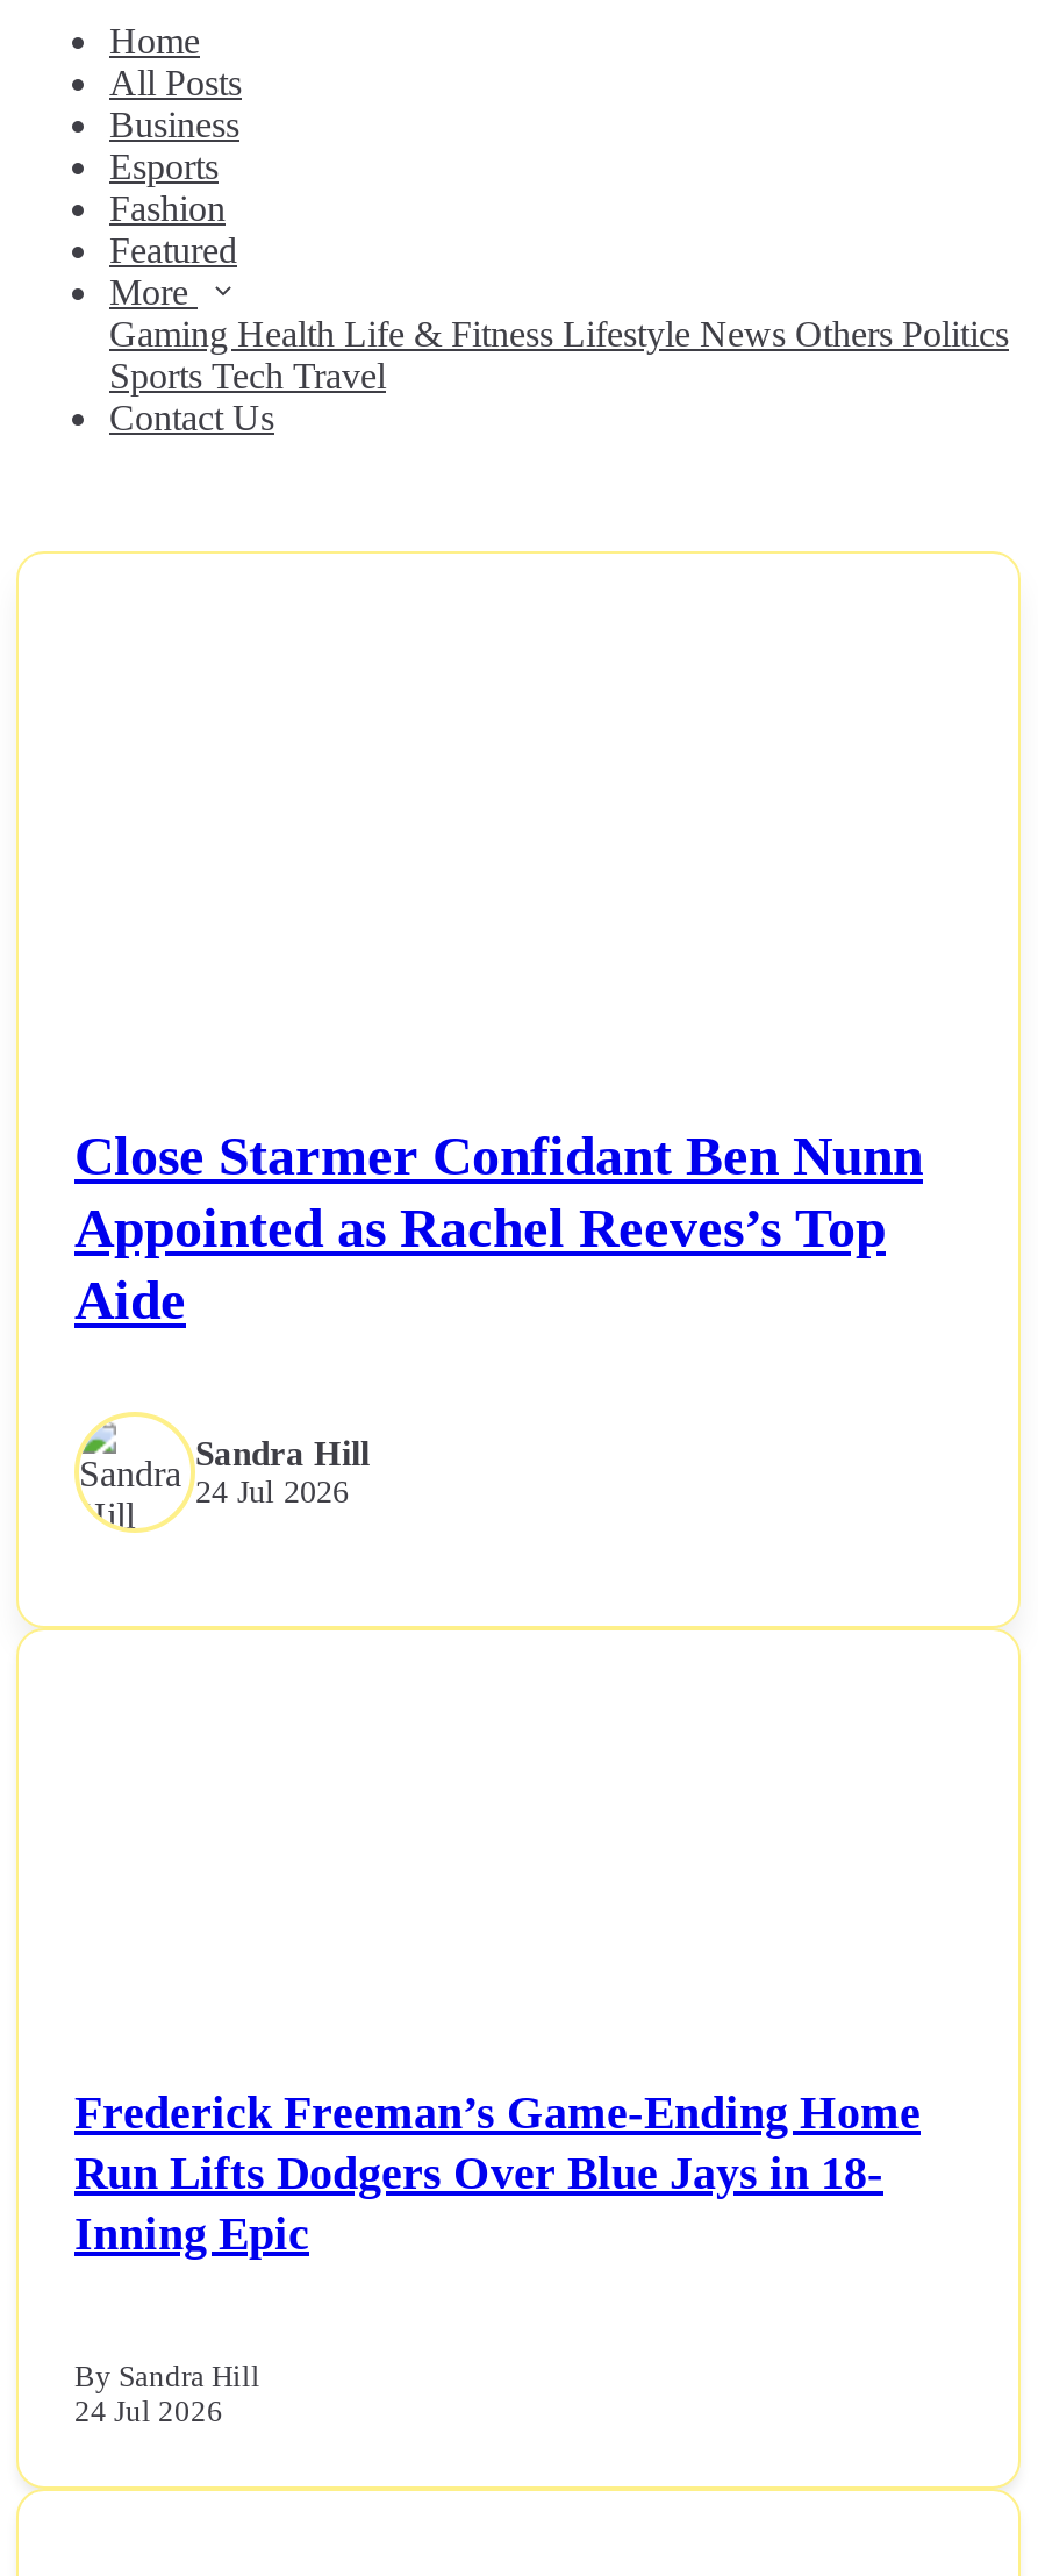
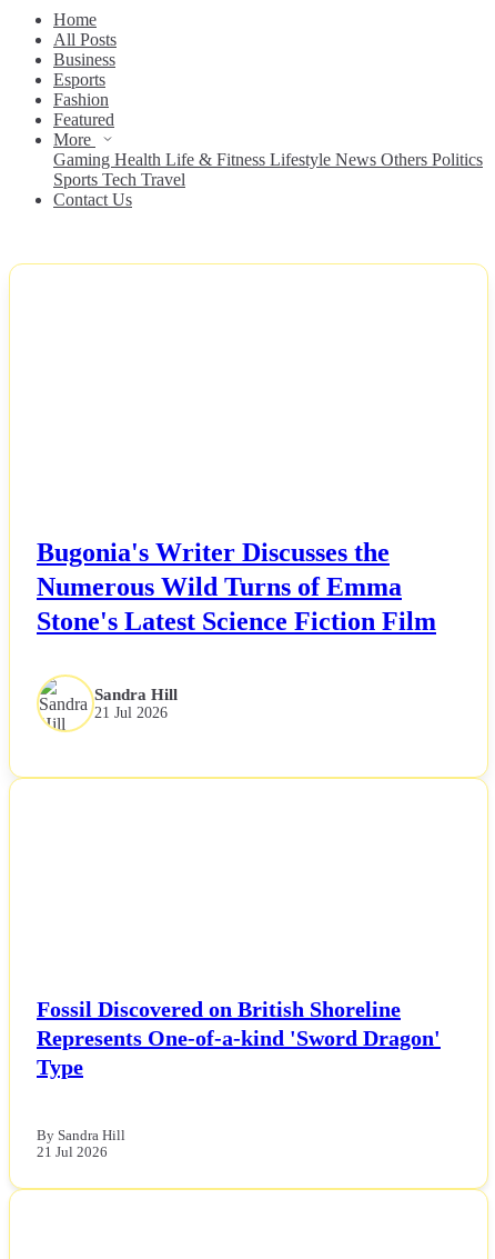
[74,1126,923,1330] Close Starmer Confidant Ben Nunn | Appointed as Rachel Reeves’s Top | Aide -> [37,538,436,636] Bugonia's Writer Discusses the | Numerous Wild Turns of Emma | Stone's Latest Science Fiction Film
[195,1474,349,1509] 24 Jul 2026 -> [94,704,168,721] 21 Jul 2026
[74,2086,921,2258] Frederick Freeman’s Game-Ending Home | Run Lifts Dodgers Over Blue Jays in 18- | Inning Epic -> [37,997,441,1079] Fossil Discovered on British Shoreline | Represents One-of-a-kind 'Sword Dragon' | Type
[74,2396,223,2429] 24 Jul 2026 -> [37,1145,108,1160] 21 Jul 2026

